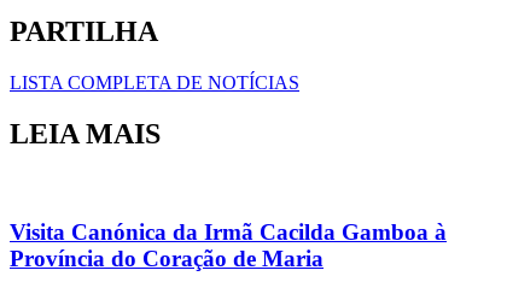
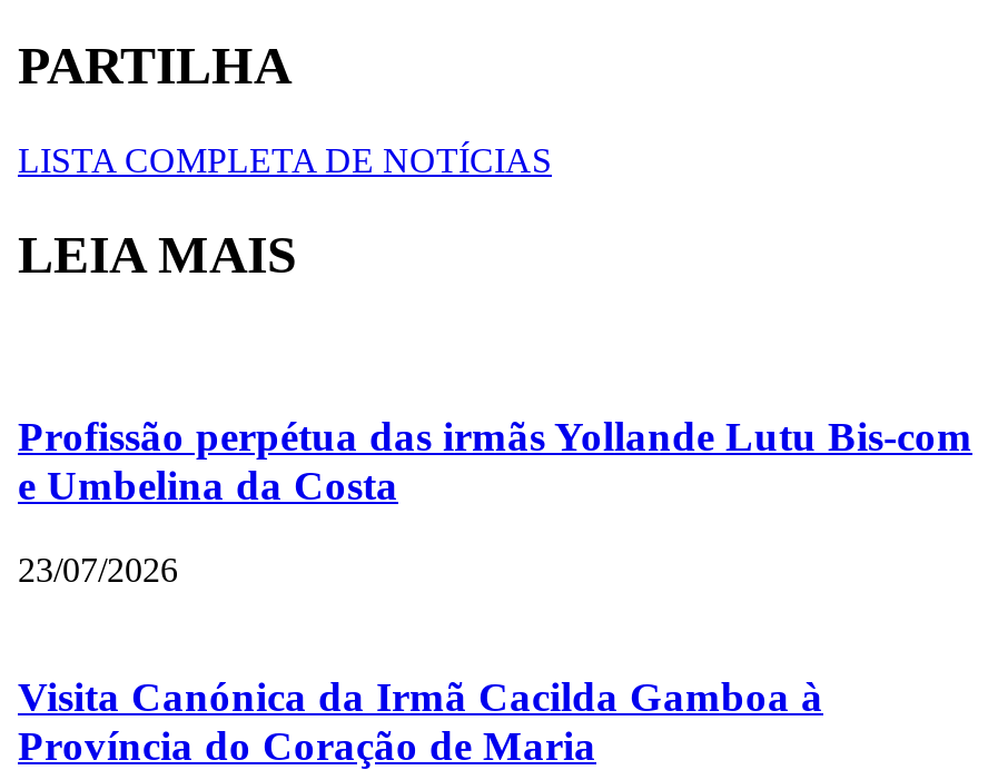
none -> [18,412,972,589] Profissão perpétua das irmãs Yollande Lutu Bis-com | e Umbelina da Costa | 23/07/2026

